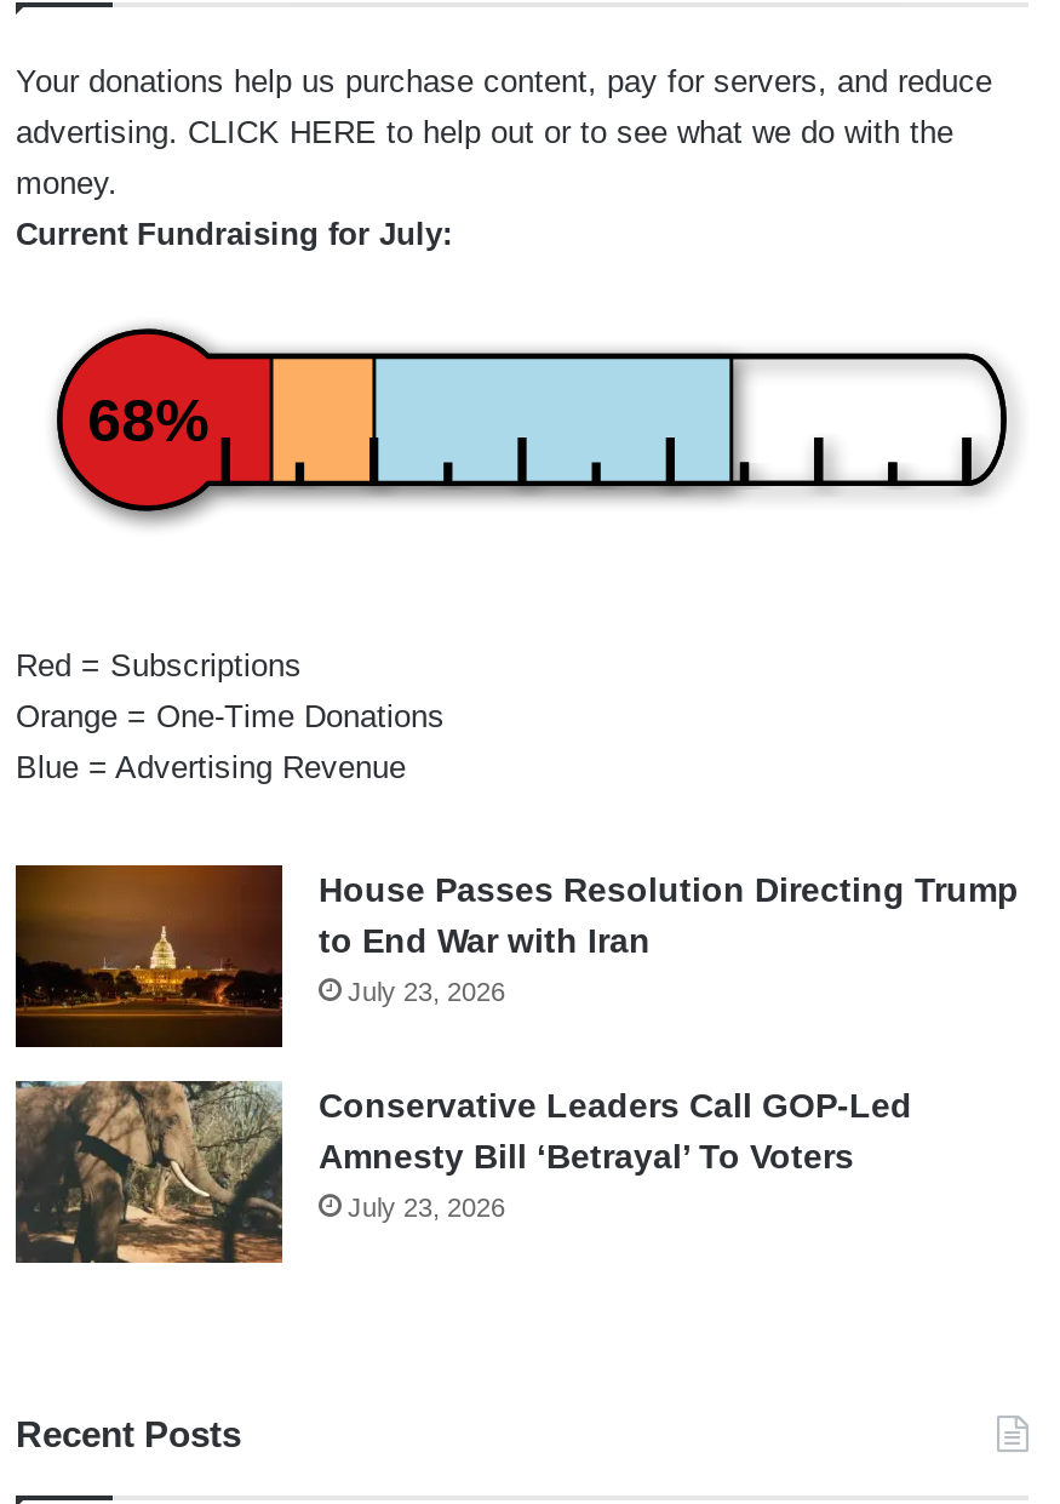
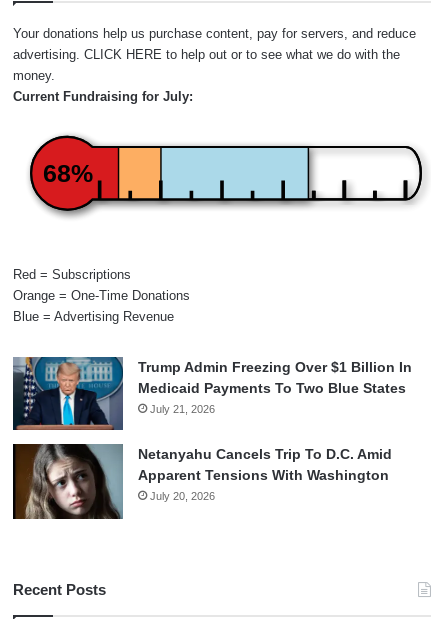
[13,863,1019,1047] [image] | House Passes Resolution Directing Trump | to End War with Iran | July 23, 2026 -> [12,356,412,430] [image] | Trump Admin Freezing Over $1 Billion In | Medicaid Payments To Two Blue States | July 21, 2026
[13,1079,912,1263] [image] | Conservative Leaders Call GOP-Led | Amnesty Bill ‘Betrayal’ To Voters | July 23, 2026 -> [12,443,392,520] [image] | Netanyahu Cancels Trip To D.C. Amid | Apparent Tensions With Washington | July 20, 2026

